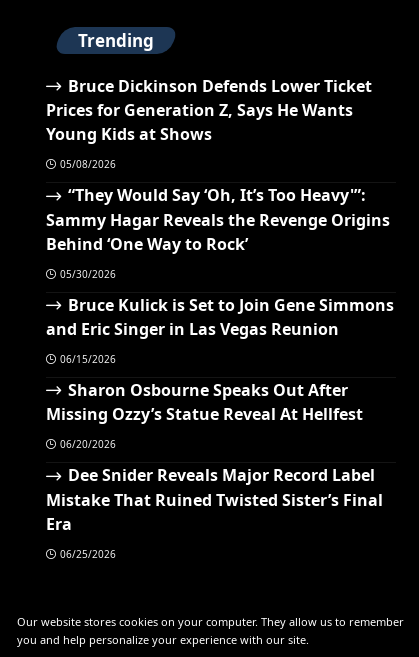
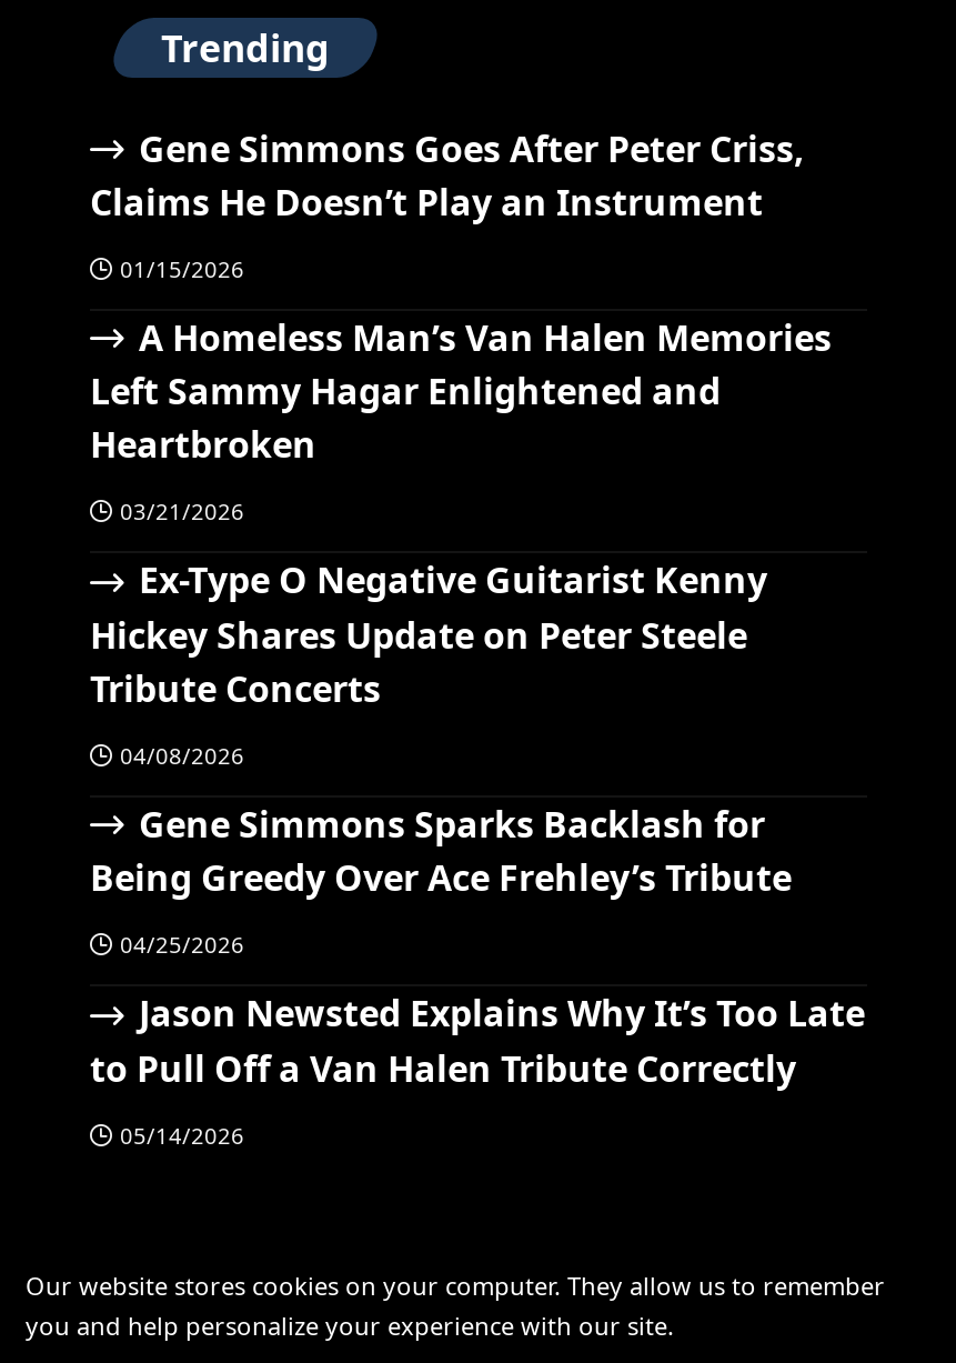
[46,75,372,145] Bruce Dickinson Defends Lower Ticket | Prices for Generation Z, Says He Wants | Young Kids at Shows -> [90,124,805,227] Gene Simmons Goes After Peter Criss, | Claims He Doesn’t Play an Instrument
[59,157,115,171] 05/08/2026 -> [120,254,244,285] 01/15/2026
[46,184,390,255] “They Would Say ‘Oh, It’s Too Heavy'”: | Sammy Hagar Reveals the Revenge Origins | Behind ‘One Way to Rock’ -> [90,314,832,470] A Homeless Man’s Van Halen Memories | Left Sammy Hagar Enlightened and | Heartbroken
[59,267,115,281] 05/30/2026 -> [120,497,244,528] 03/21/2026
[46,294,394,340] Bruce Kulick is Set to Join Gene Simmons | and Eric Singer in Las Vegas Reunion -> [90,557,767,713] Ex-Type O Negative Guitarist Kenny | Hickey Shares Update on Peter Steele | Tribute Concerts
[59,352,115,366] 06/15/2026 -> [120,740,244,771] 04/08/2026
[46,379,363,425] Sharon Osbourne Speaks Out After | Missing Ozzy’s Statue Reveal At Hellfest -> [90,800,792,903] Gene Simmons Sparks Backlash for | Being Greedy Over Ace Frehley’s Tribute
[59,437,115,451] 06/20/2026 -> [120,929,244,960] 04/25/2026
[46,464,383,535] Dee Snider Reveals Major Record Label | Mistake That Ruined Twisted Sister’s Final | Era -> [90,989,865,1092] Jason Newsted Explains Why It’s Too Late | to Pull Off a Van Halen Tribute Correctly
[59,547,115,561] 06/25/2026 -> [120,1119,244,1150] 05/14/2026

